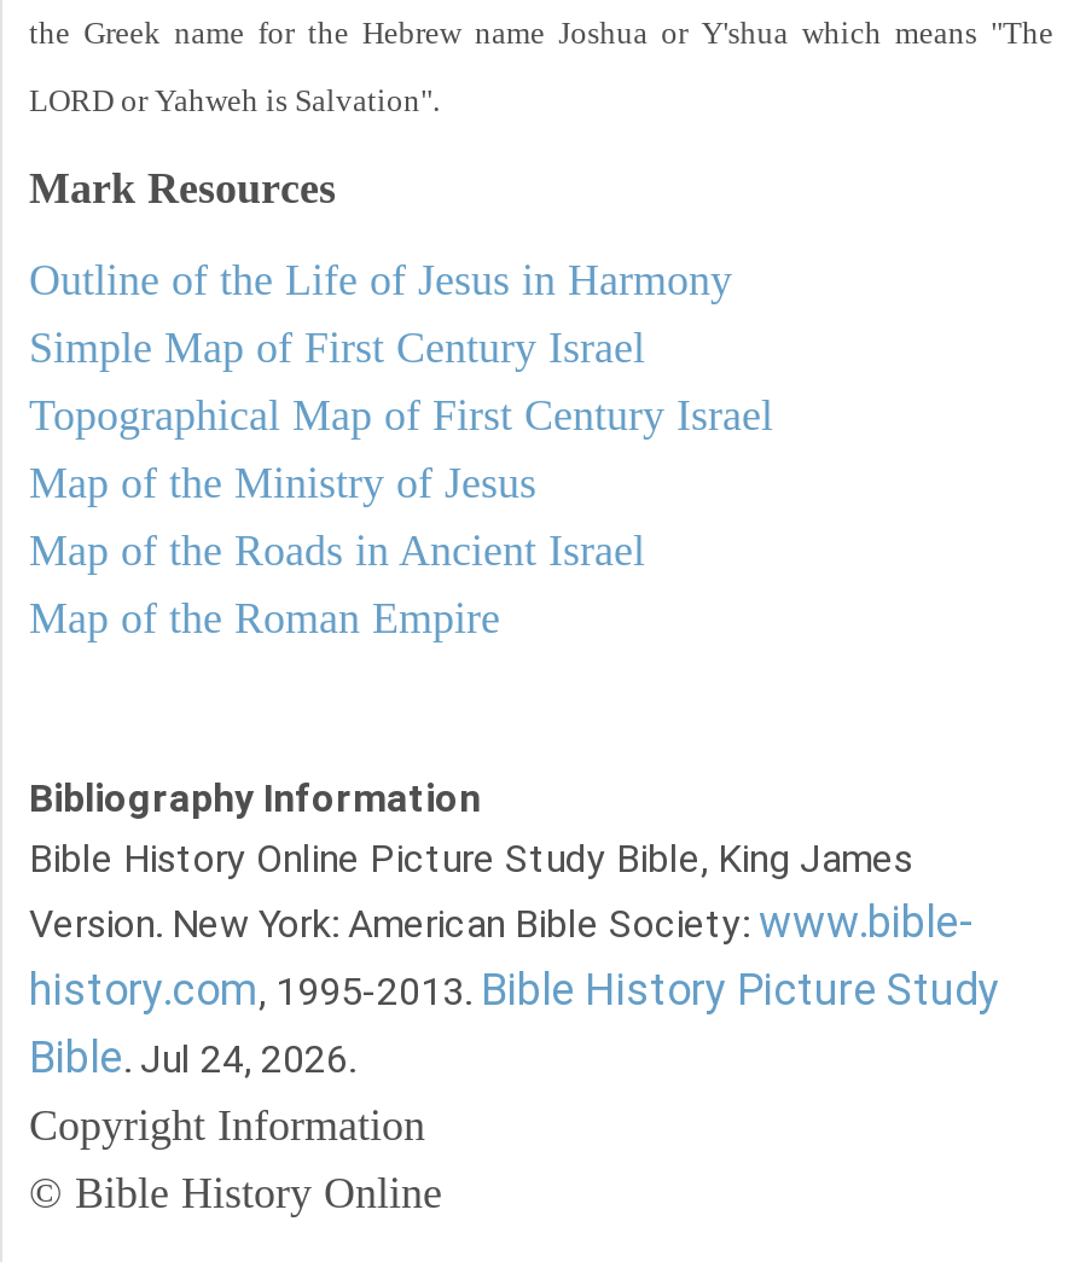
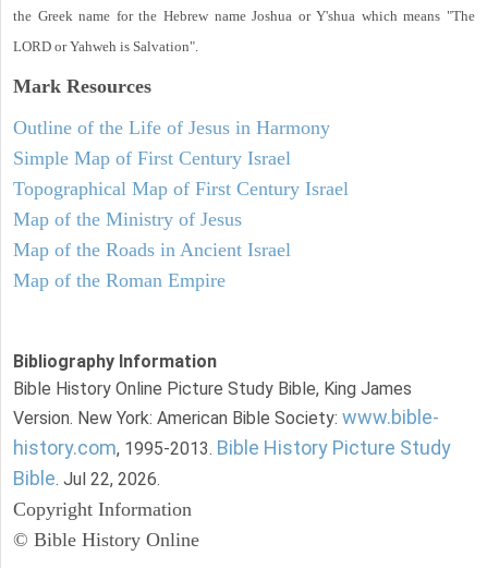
[29,1032,355,1083] Bible. Jul 24, 2026. -> [13,467,160,490] Bible. Jul 22, 2026.

